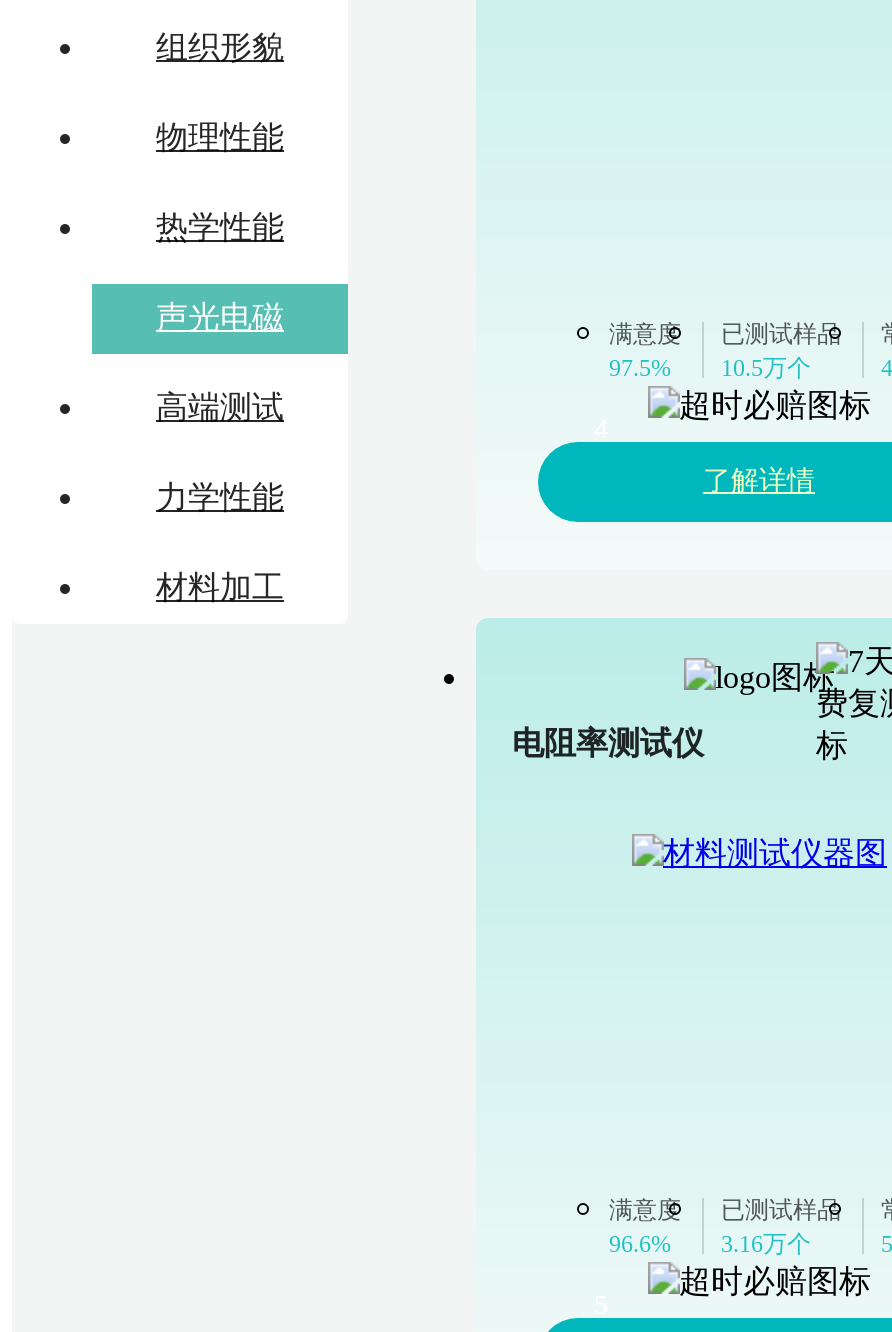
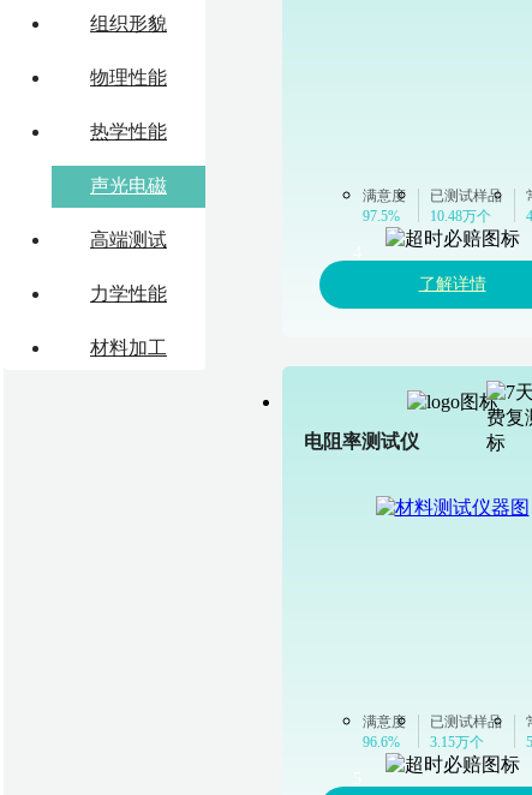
[609,354,811,382] 97.5% 10.5万个 -> [362,208,491,224] 97.5% 10.48万个
[609,1230,811,1258] 96.6% 3.16万个 -> [362,734,483,750] 96.6% 3.15万个

